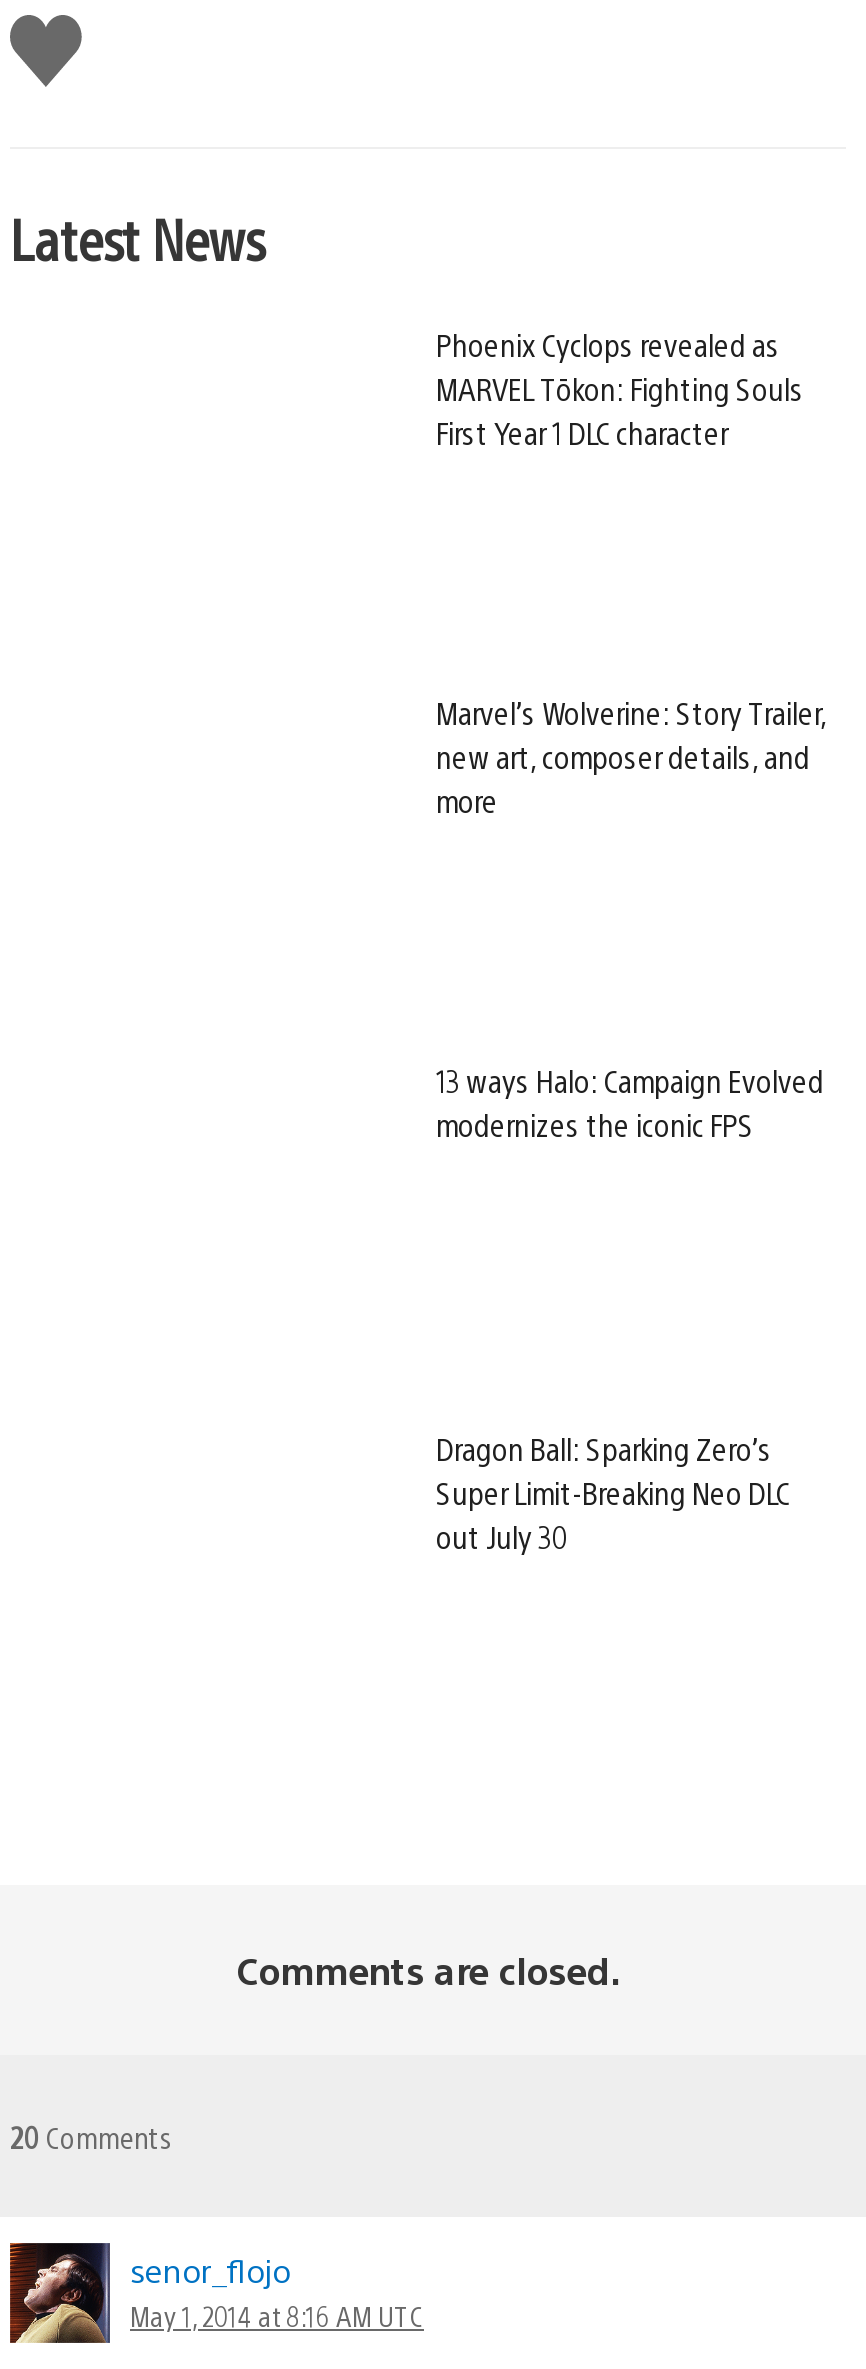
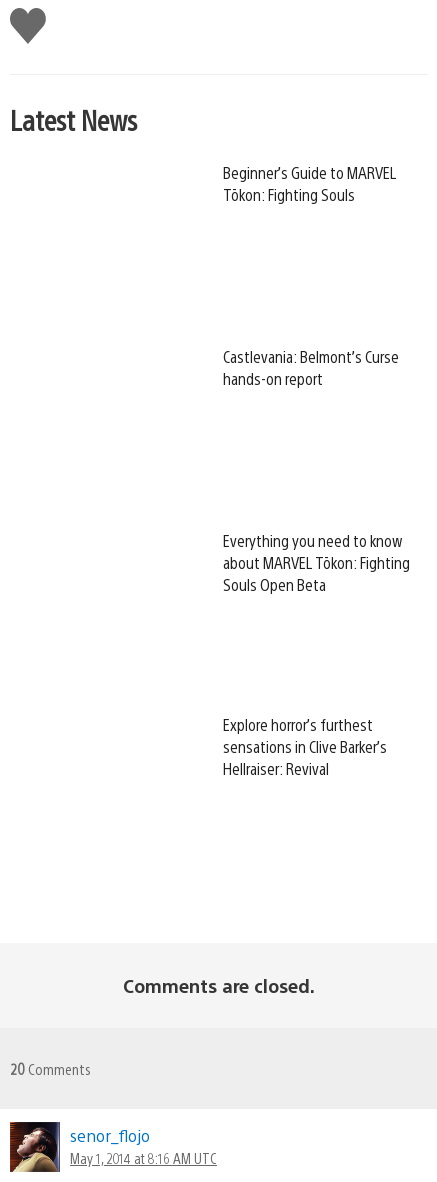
[436,323,804,453] Phoenix Cyclops revealed as | MARVEL Tōkon: Fighting Souls | First Year 1 DLC character -> [223,162,396,205] Beginner’s Guide to MARVEL | Tōkon: Fighting Souls
[436,691,826,821] Marvel’s Wolverine: Story Trailer, | new art, composer details, and | more -> [223,346,399,389] Castlevania: Belmont’s Curse | hands-on report
[436,1059,824,1145] 13 ways Halo: Campaign Evolved | modernizes the iconic FPS -> [223,530,410,595] Everything you need to know | about MARVEL Tōkon: Fighting | Souls Open Beta
[436,1427,790,1557] Dragon Ball: Sparking Zero’s | Super Limit-Breaking Neo DLC | out July 30 -> [223,714,387,779] Explore horror’s furthest | sensations in Clive Barker’s | Hellraiser: Revival

